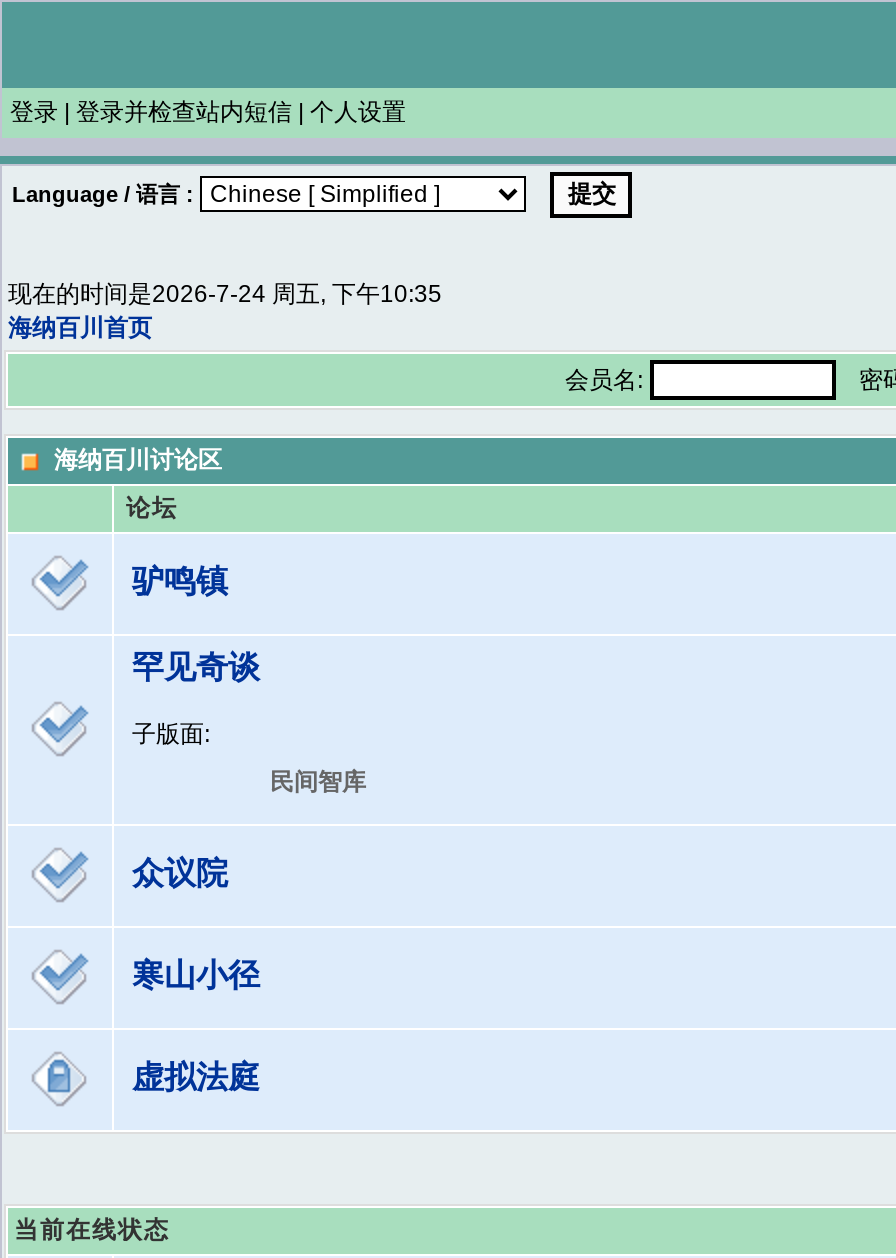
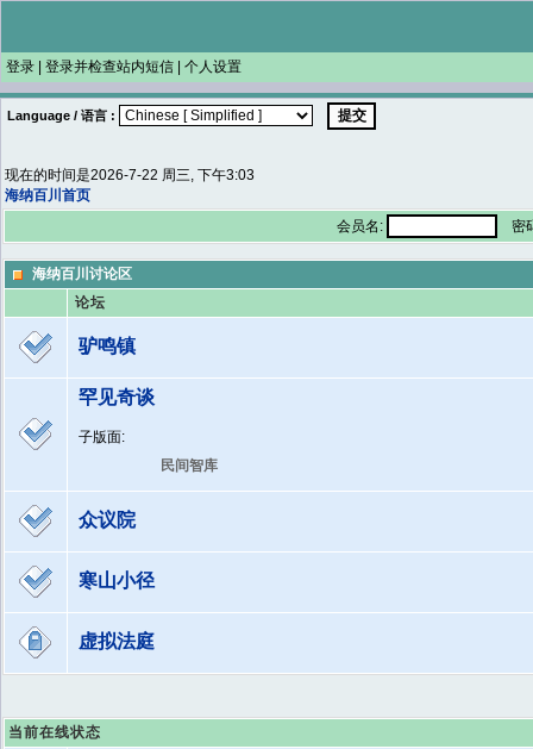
[8,280,442,308] 现在的时间是2026-7-24 周五, 下午10:35 -> [5,167,255,183] 现在的时间是2026-7-22 周三, 下午3:03

